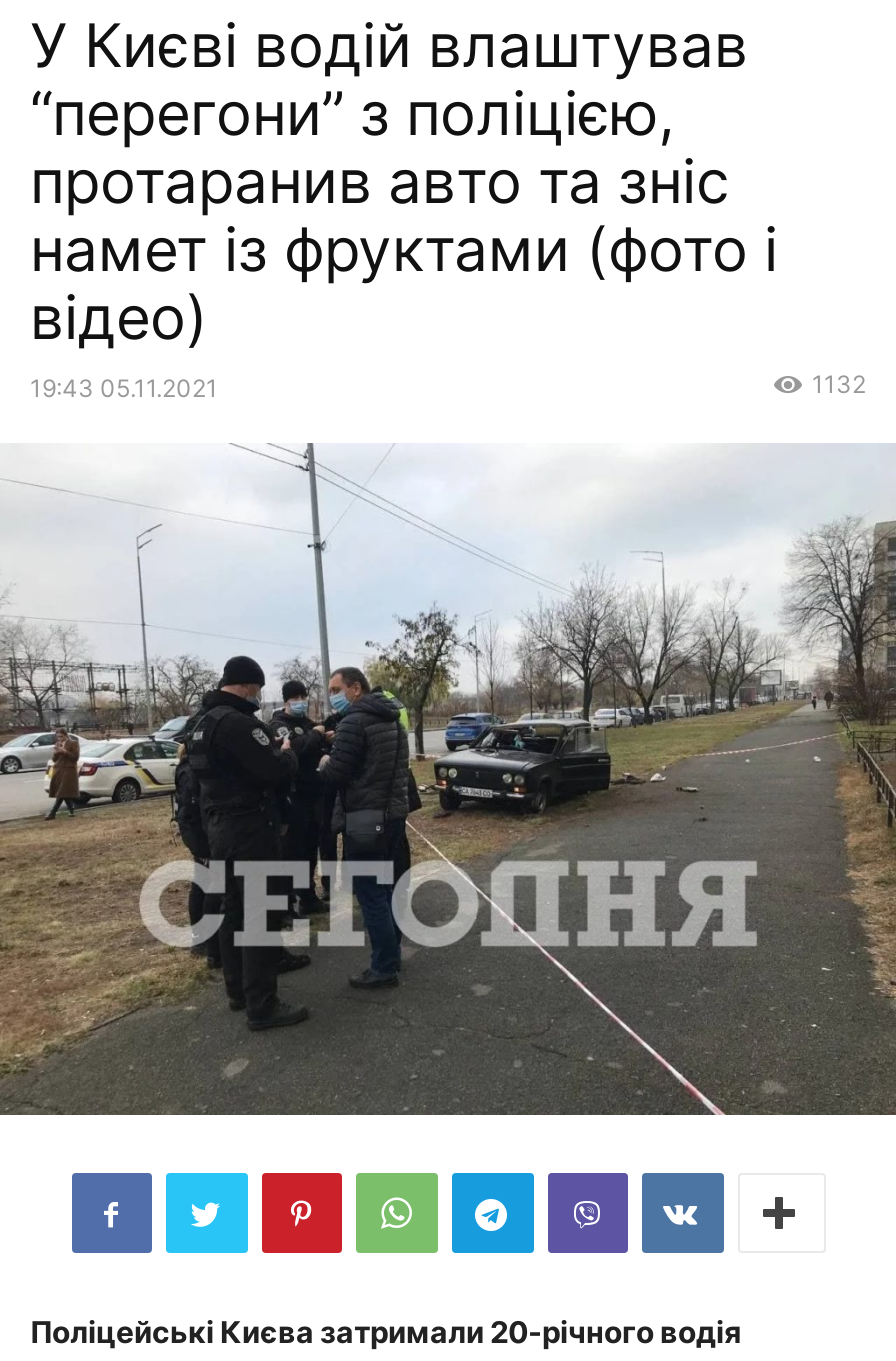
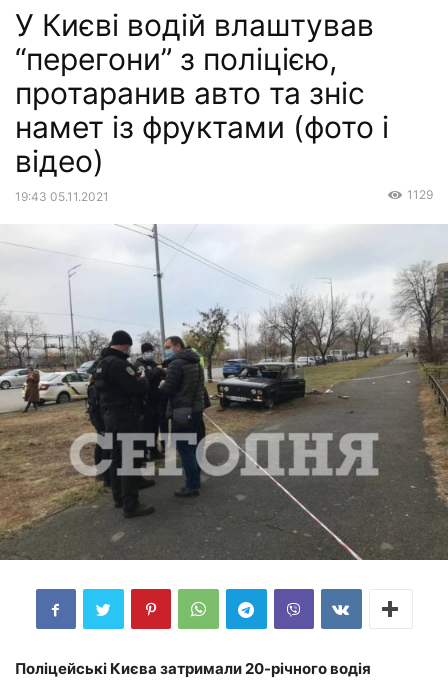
[812,369,866,399] 1132 -> [407,187,433,202] 1129

